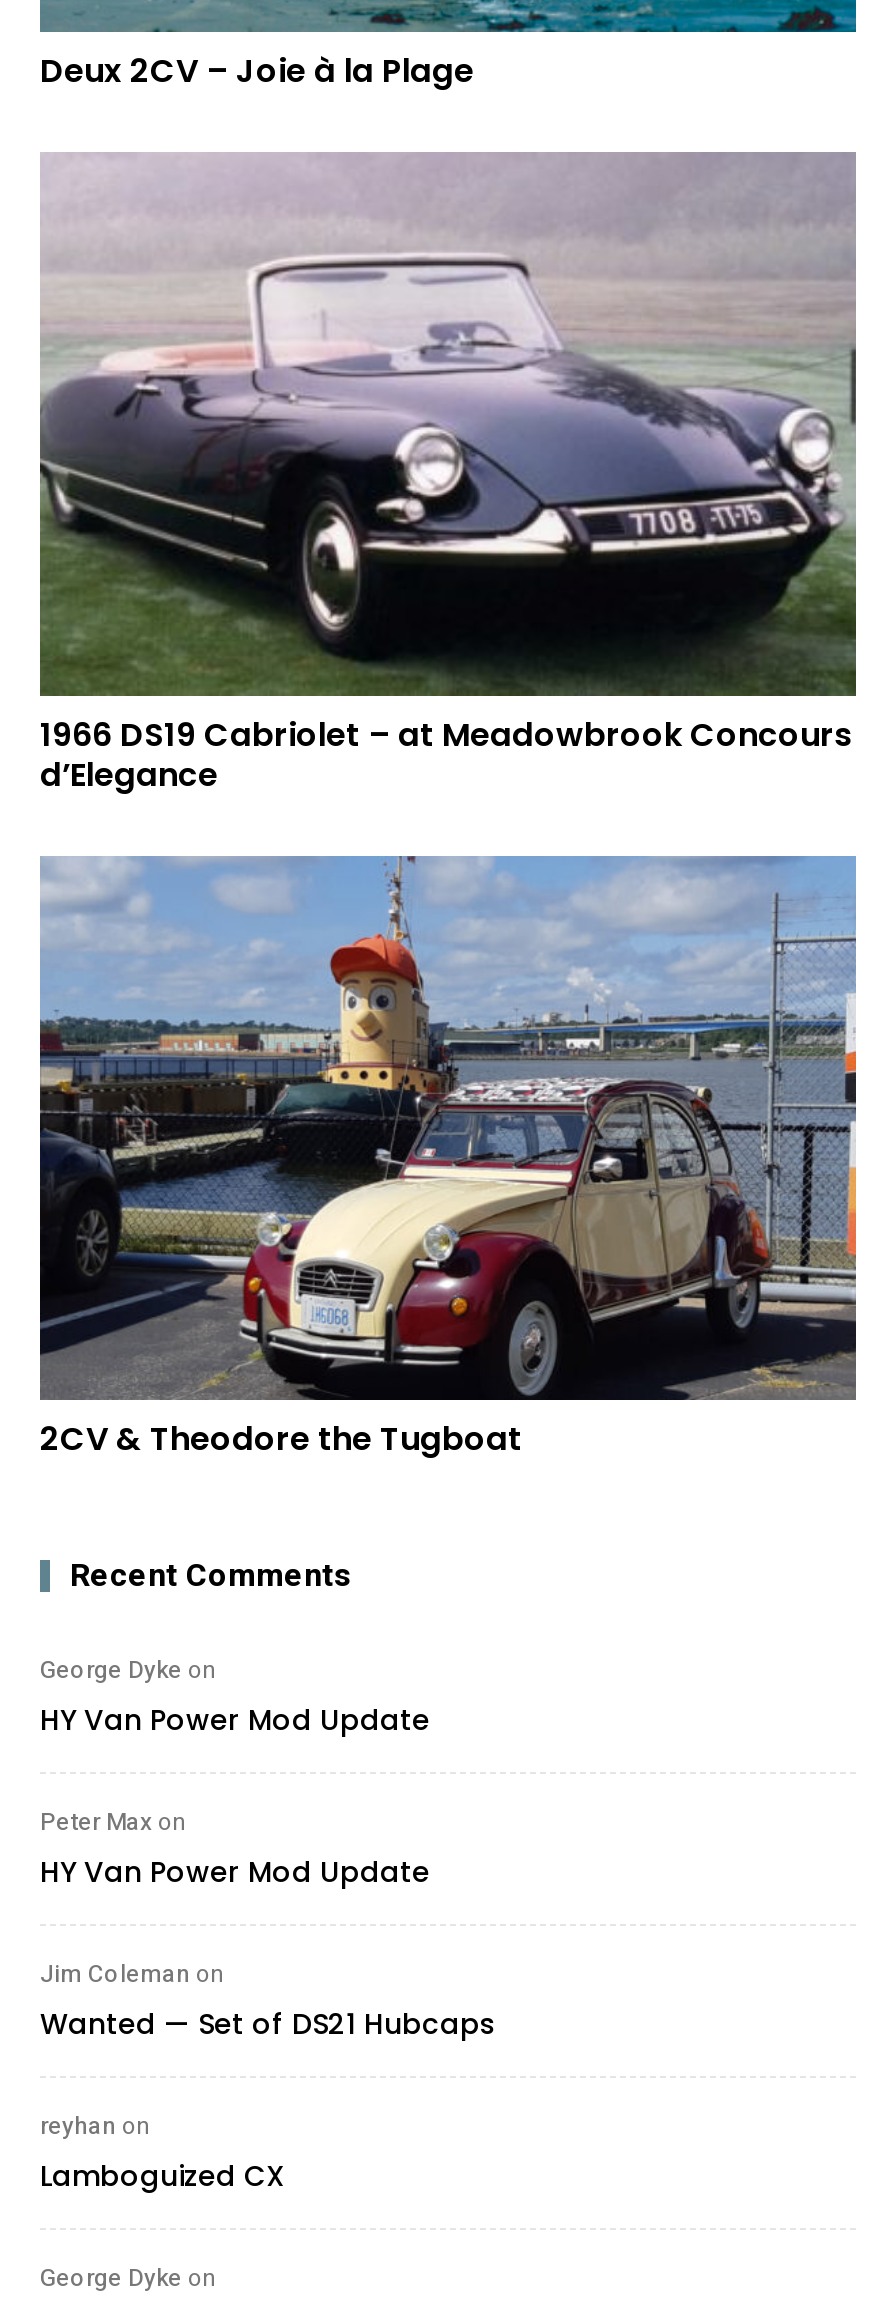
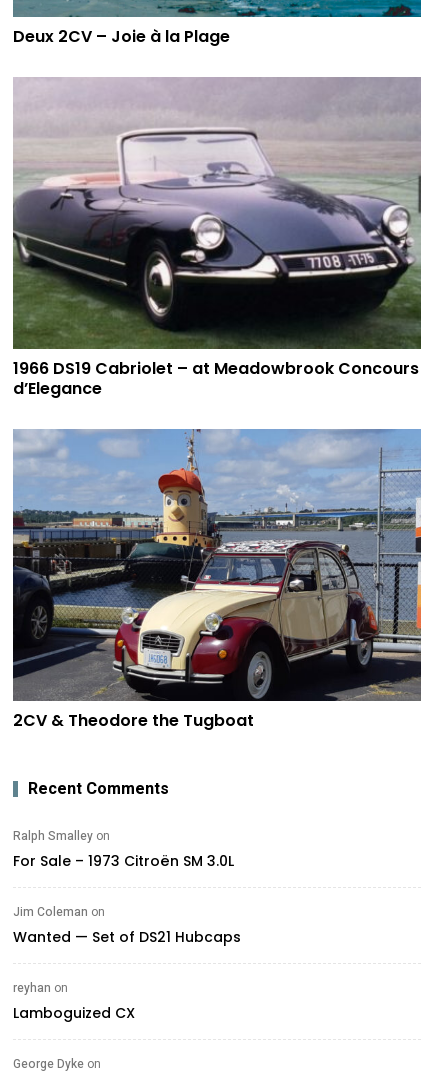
[40,1653,430,1893] George Dyke on | HY Van Power Mod Update | Peter Max on | HY Van Power Mod Update -> [13,826,234,870] Ralph Smalley on | For Sale – 1973 Citroën SM 3.0L

